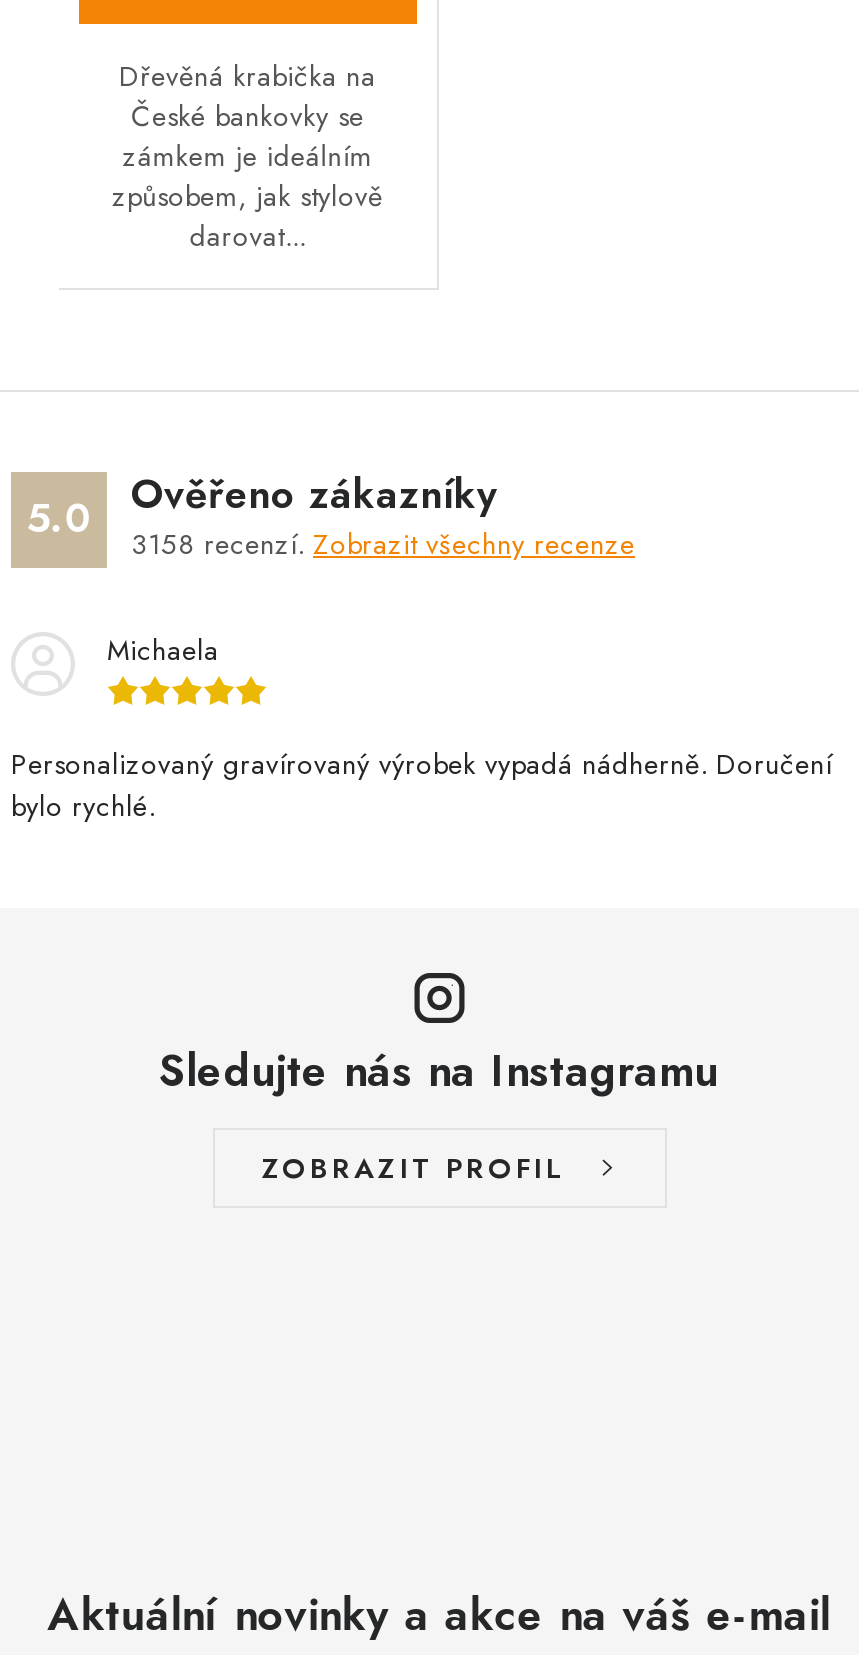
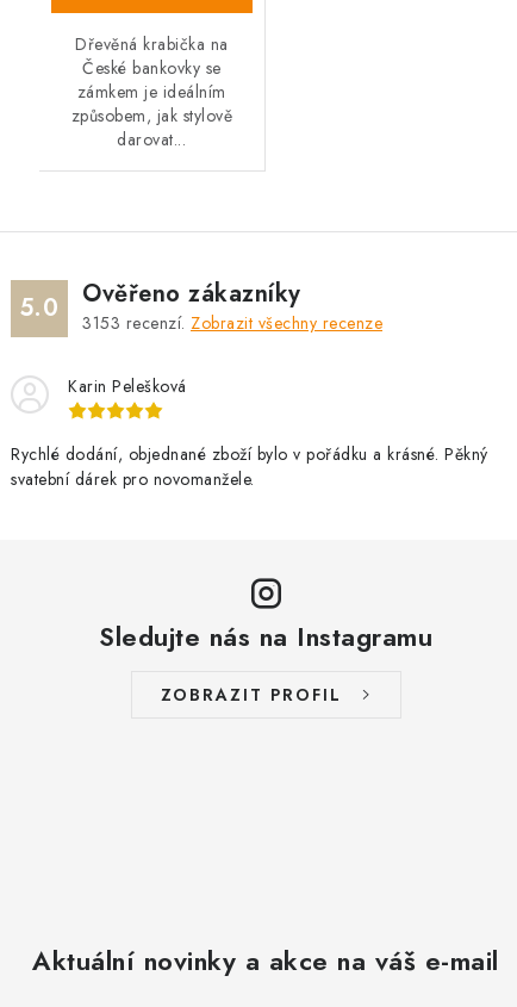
[131,524,635,564] 3158 recenzí. Zobrazit všechny recenze -> [82,311,382,335] 3153 recenzí. Zobrazit všechny recenze
[107,630,219,670] Michaela -> [68,374,186,398] Karin Pelešková
[11,744,832,826] Personalizovaný gravírovaný výrobek vypadá nádherně. Doručení | bylo rychlé. -> [11,442,488,491] Rychlé dodání, objednané zboží bylo v pořádku a krásné. Pěkný | svatební dárek pro novomanžele.

